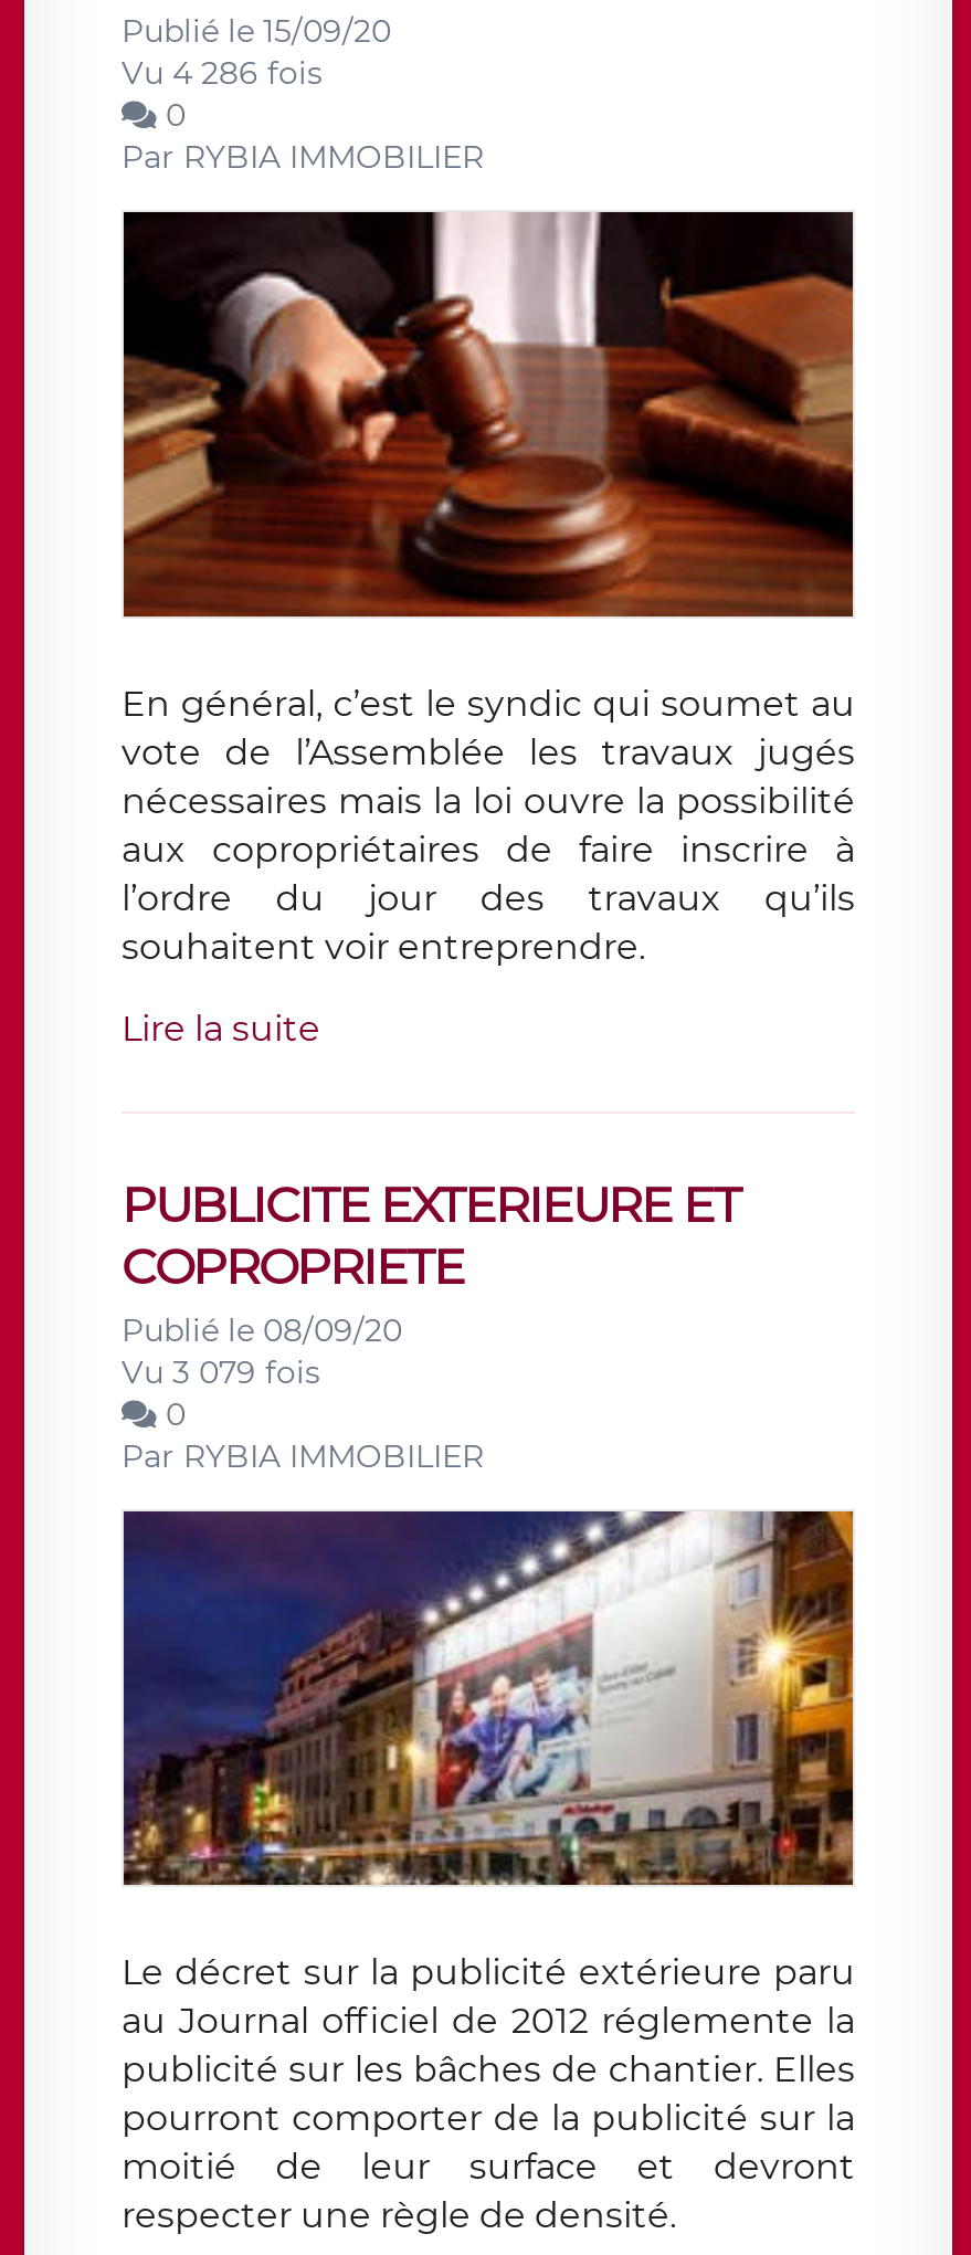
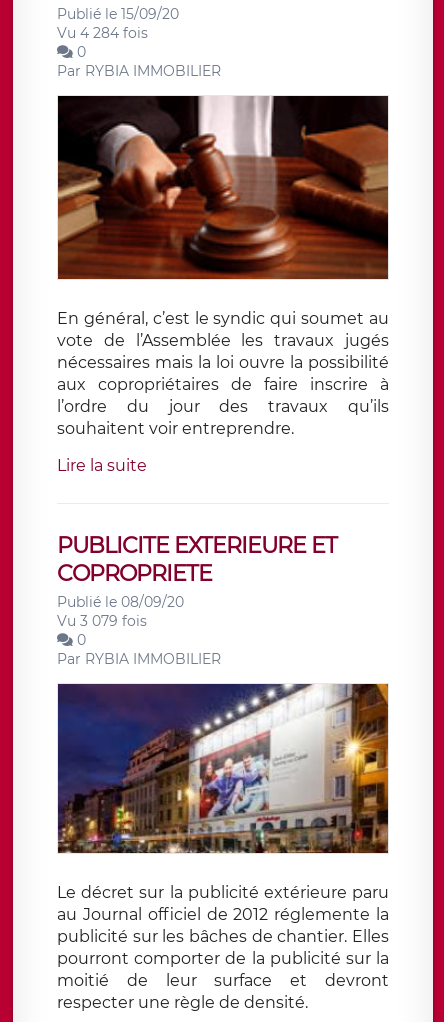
[122,52,323,92] Vu 4 286 fois -> [57,24,148,42] Vu 4 284 fois

